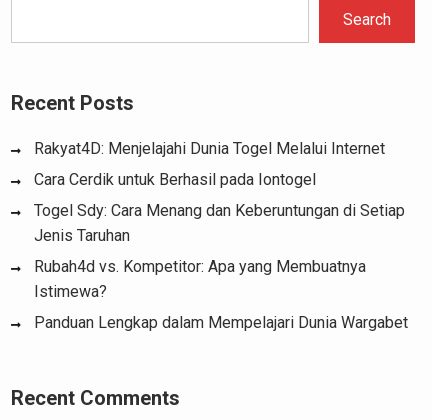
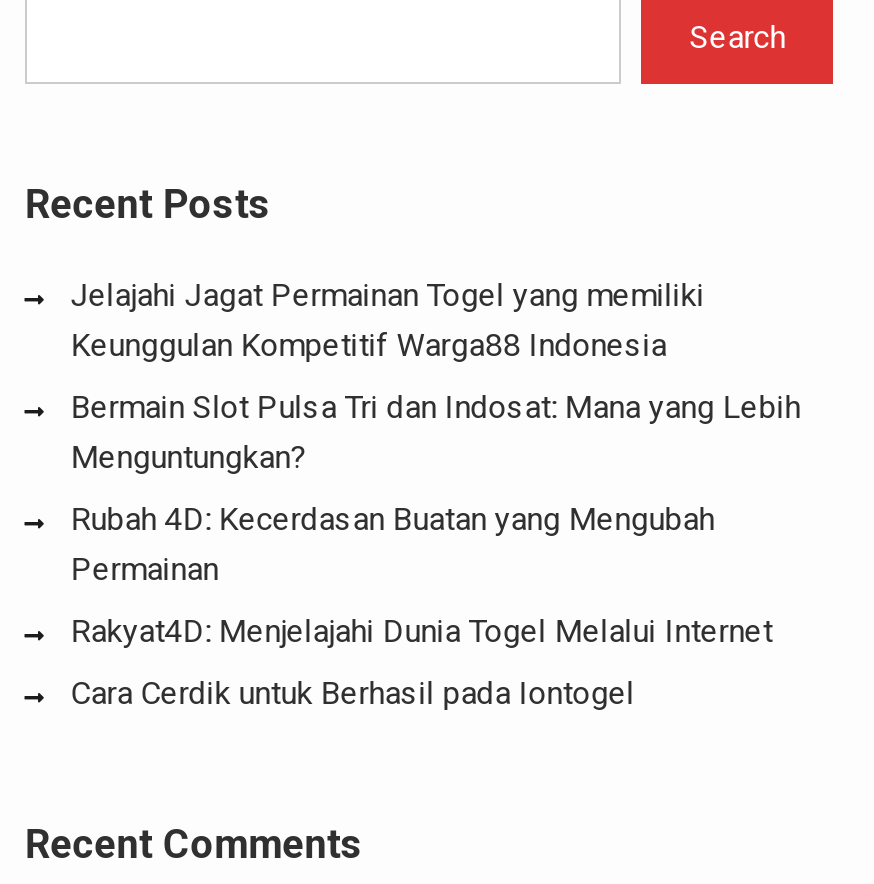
none -> [70,277,800,589] Jelajahi Jagat Permainan Togel yang memiliki | Keunggulan Kompetitif Warga88 Indonesia | Bermain Slot Pulsa Tri dan Indosat: Mana yang Lebih | Menguntungkan? | Rubah 4D: Kecerdasan Buatan yang Mengubah | Permainan
moved [34,139,385,189] -> [70,613,772,713]: Rakyat4D: Menjelajahi Dunia Togel Melalui Internet | Cara Cerdik untuk Berhasil pada Iontogel
[34,201,408,332] Togel Sdy: Cara Menang dan Keberuntungan di Setiap | Jenis Taruhan | Rubah4d vs. Kompetitor: Apa yang Membuatnya | Istimewa? | Panduan Lengkap dalam Mempelajari Dunia Wargabet -> none

